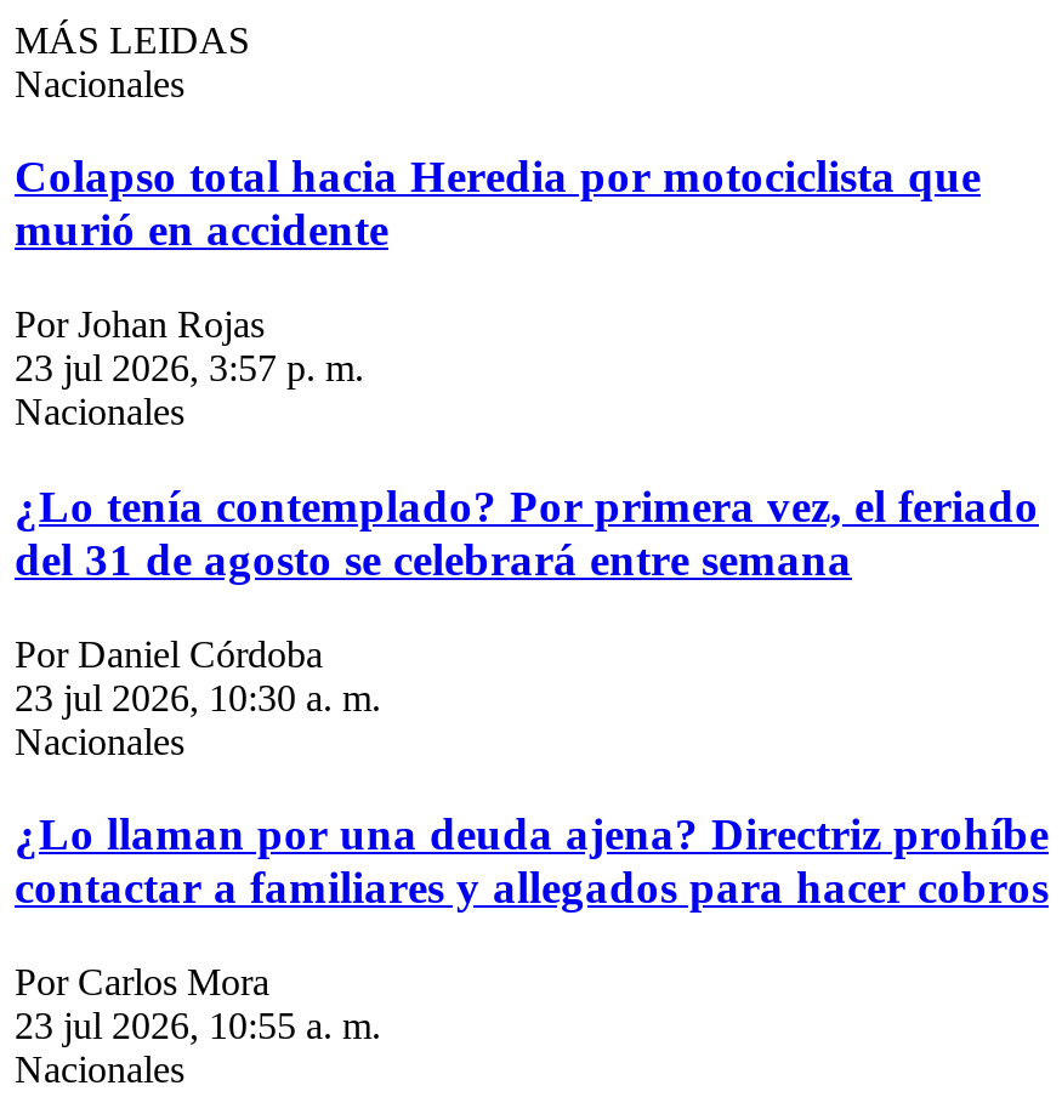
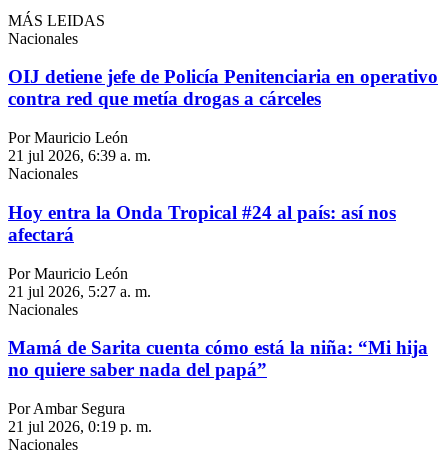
[15,151,981,256] Colapso total hacia Heredia por motociclista que | murió en accidente -> [8,66,438,109] OIJ detiene jefe de Policía Penitenciaria en operativo | contra red que metía drogas a cárceles
[15,304,364,389] Por Johan Rojas | 23 jul 2026, 3:57 p. m. -> [8,129,151,164] Por Mauricio León | 21 jul 2026, 6:39 a. m.
[15,480,1039,585] ¿Lo tenía contemplado? Por primera vez, el feriado | del 31 de agosto se celebrará entre semana -> [8,202,396,245] Hoy entra la Onda Tropical #24 al país: así nos | afectará
[15,632,381,717] Por Daniel Córdoba | 23 jul 2026, 10:30 a. m. -> [8,265,151,300] Por Mauricio León | 21 jul 2026, 5:27 a. m.
[15,809,1049,913] ¿Lo llaman por una deuda ajena? Directriz prohíbe | contactar a familiares y allegados para hacer cobros -> [8,337,428,380] Mamá de Sarita cuenta cómo está la niña: “Mi hija | no quiere saber nada del papá”
[15,961,381,1046] Por Carlos Mora | 23 jul 2026, 10:55 a. m. -> [8,400,152,435] Por Ambar Segura | 21 jul 2026, 0:19 p. m.

